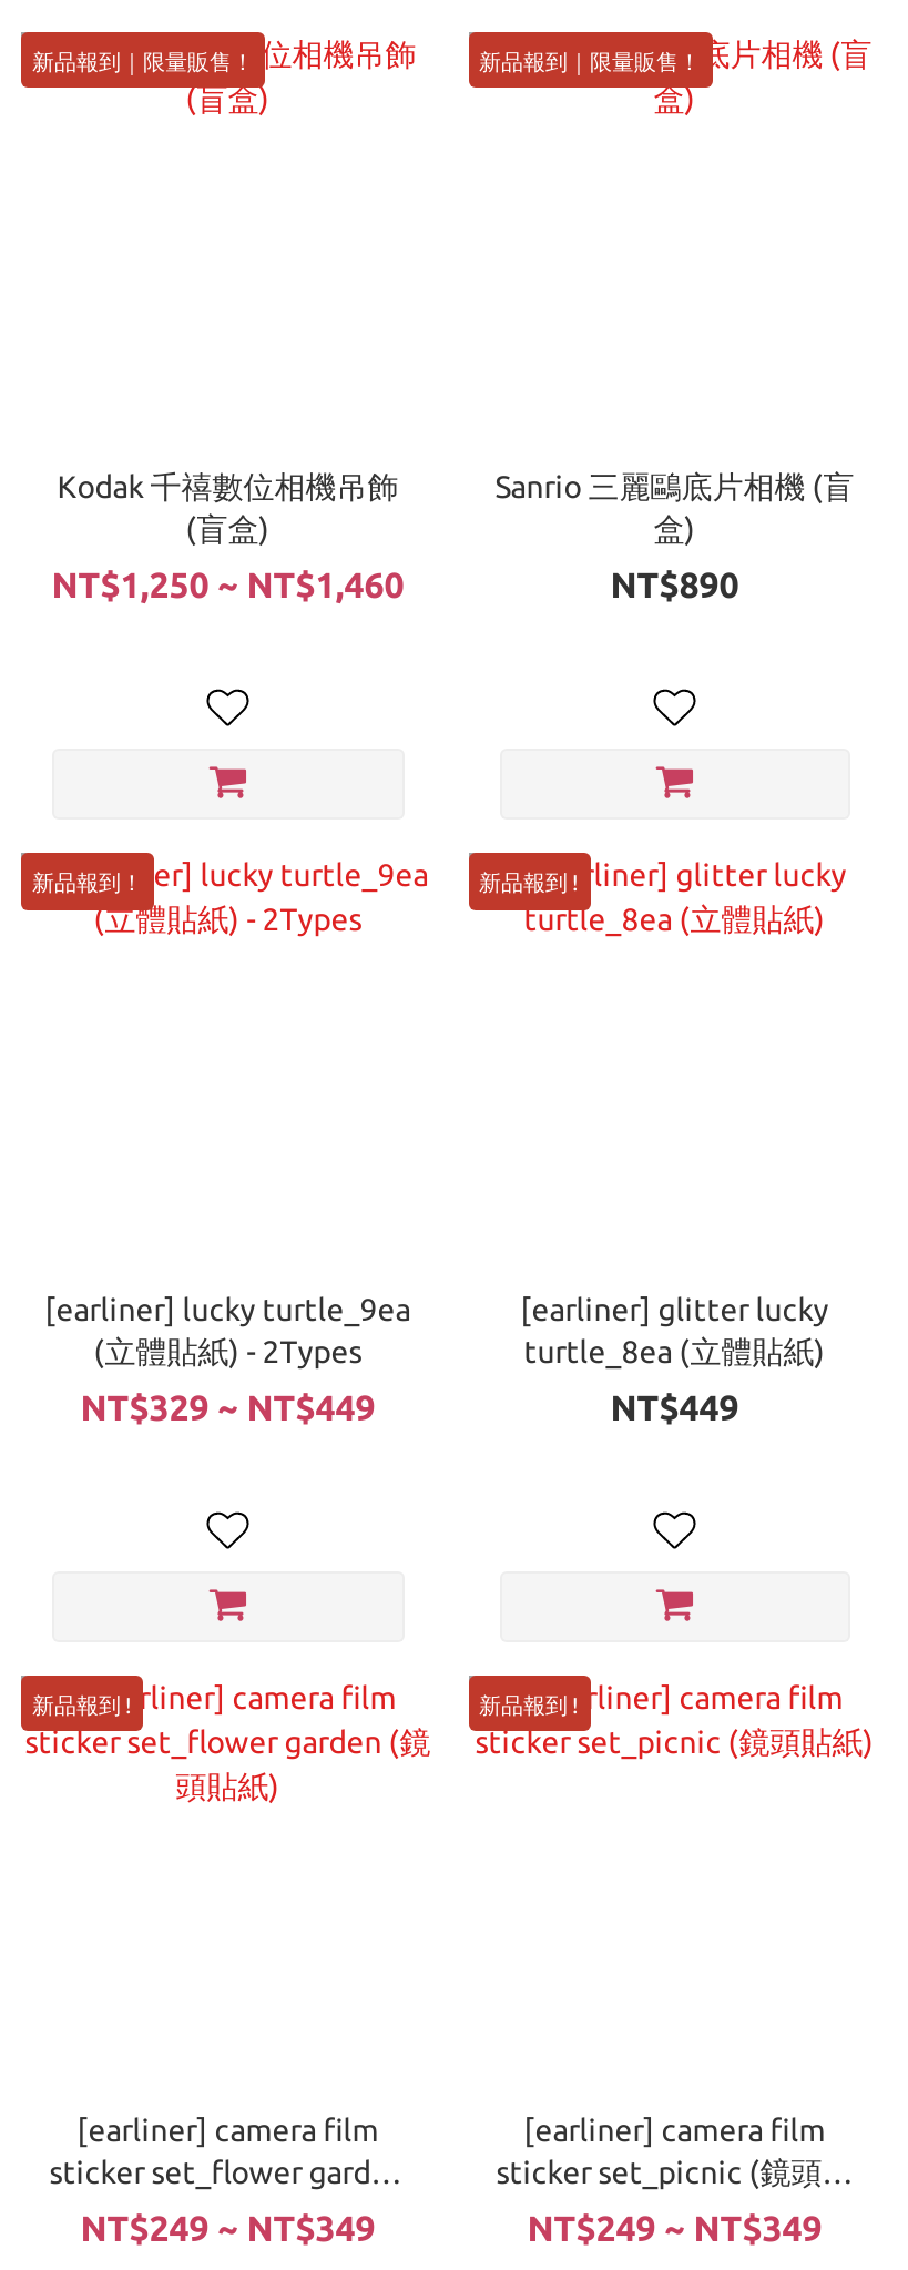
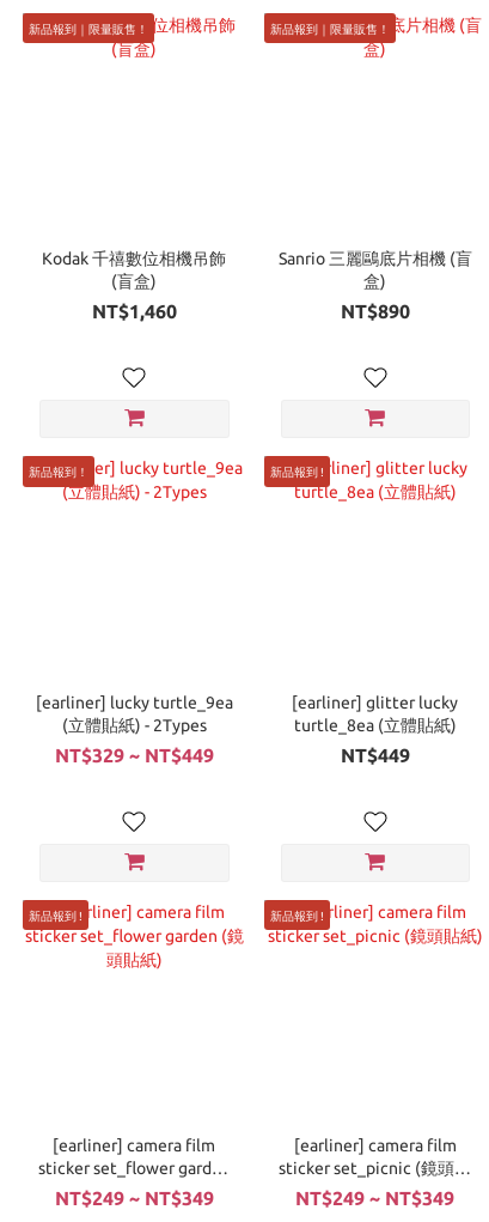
[52,564,404,604] NT$1,250 ~ NT$1,460 -> [92,300,177,322] NT$1,460

